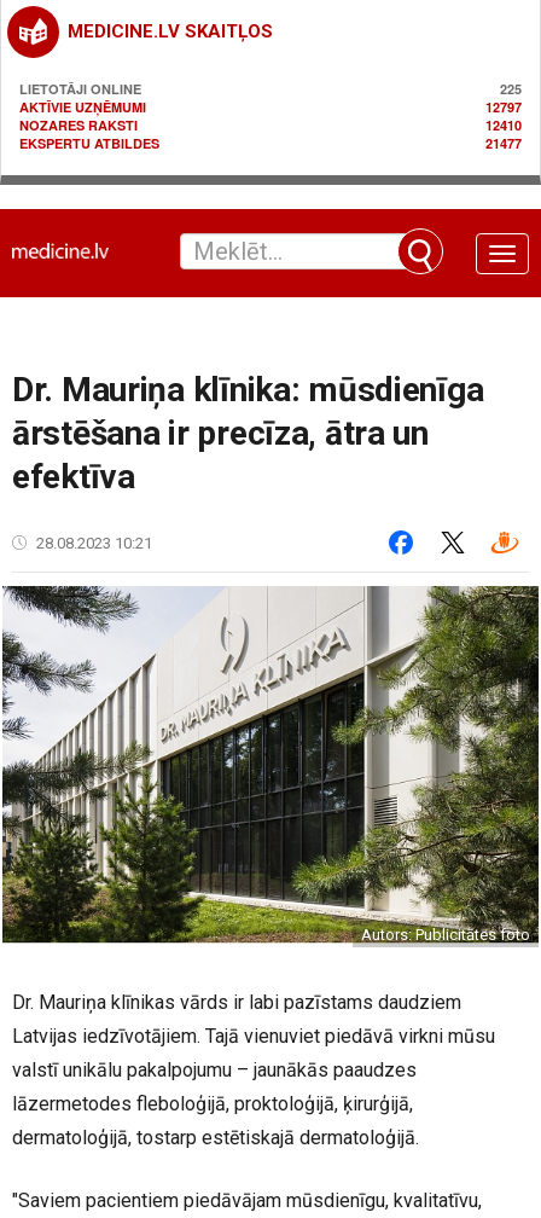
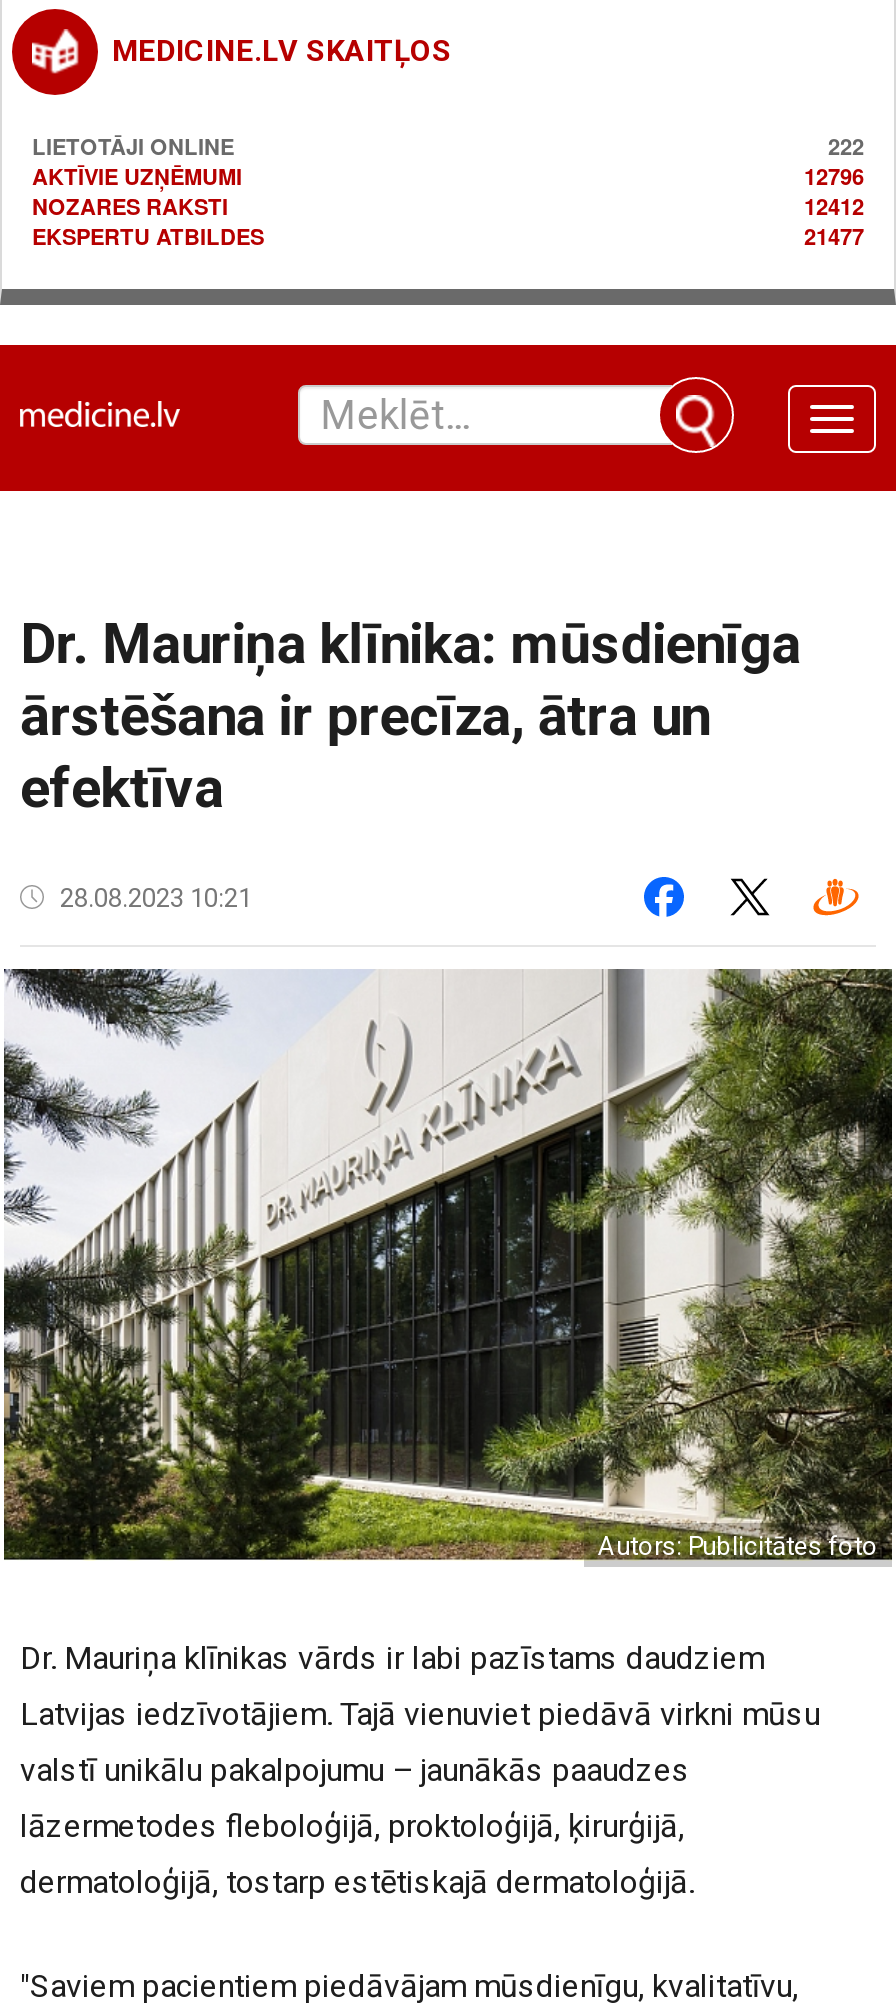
[500,80,522,98] 225 -> [828,131,864,161] 222
[485,98,522,116] 12797 -> [804,161,864,191] 12796
[485,116,522,134] 12410 -> [804,191,864,221] 12412

